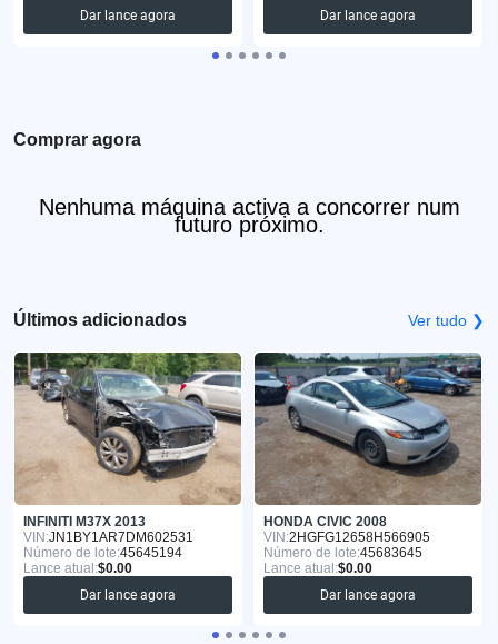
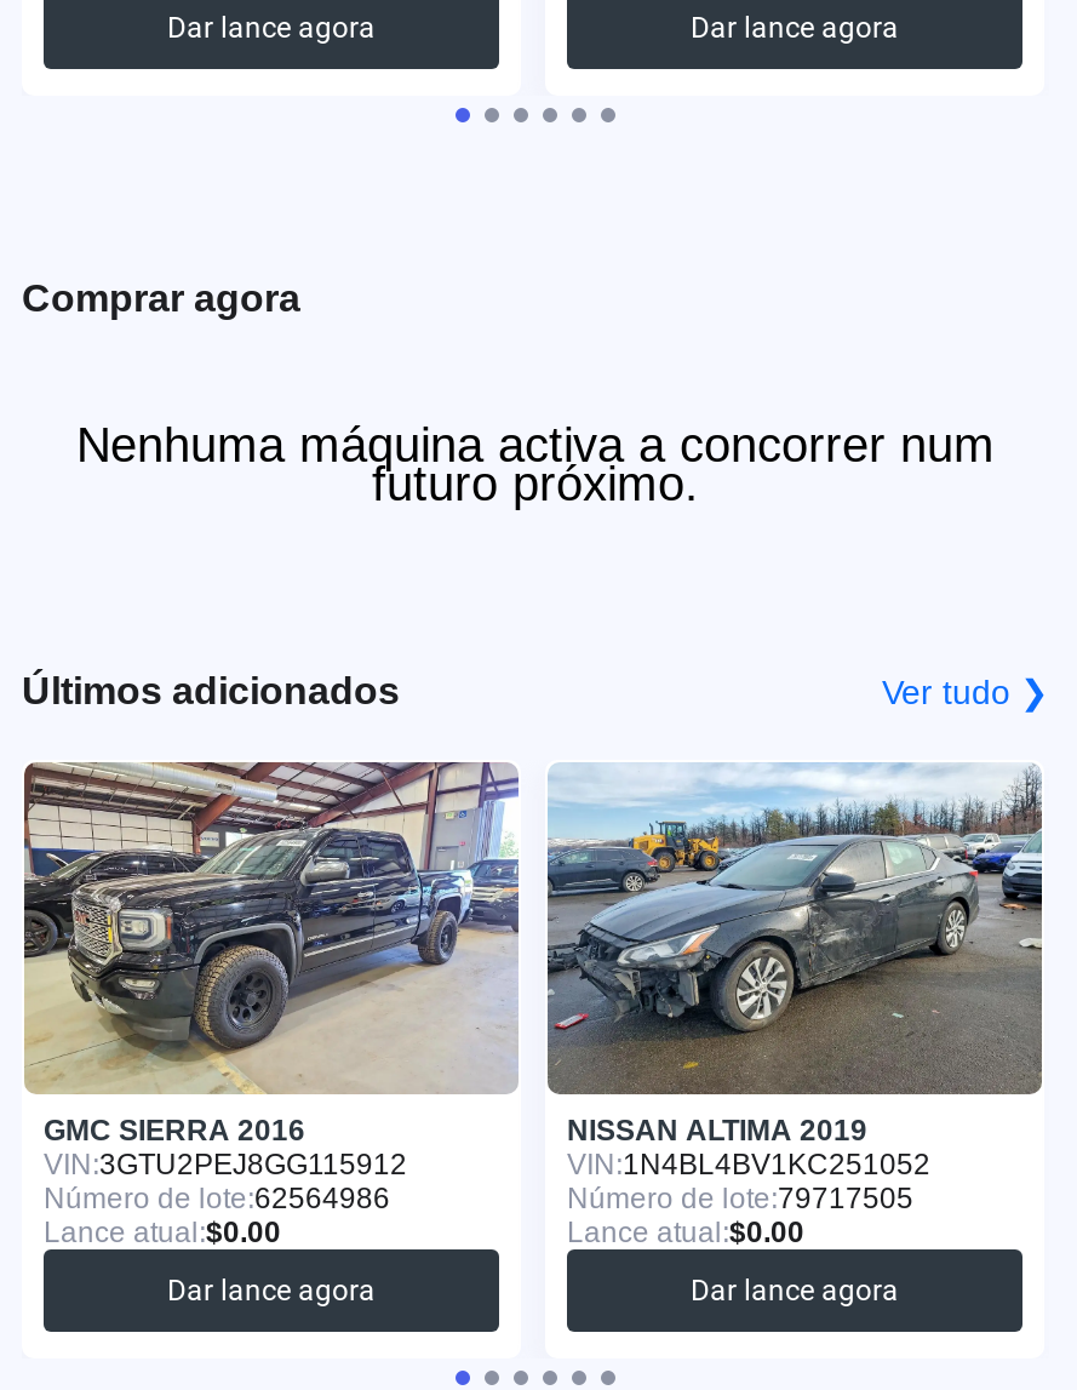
[14,351,242,561] [image] | INFINITI M37X 2013 | VIN: JN1BY1AR7DM602531 | Número de lote:45645194 -> [22,760,521,1216] [image] | GMC SIERRA 2016 | VIN: 3GTU2PEJ8GG115912 | Número de lote:62564986
[253,351,481,561] [image] | HONDA CIVIC 2008 | VIN: 2HGFG12658H566905 | Número de lote:45683645 -> [545,762,1044,1216] [image] | NISSAN ALTIMA 2019 | VIN: 1N4BL4BV1KC251052 | Número de lote:79717505

